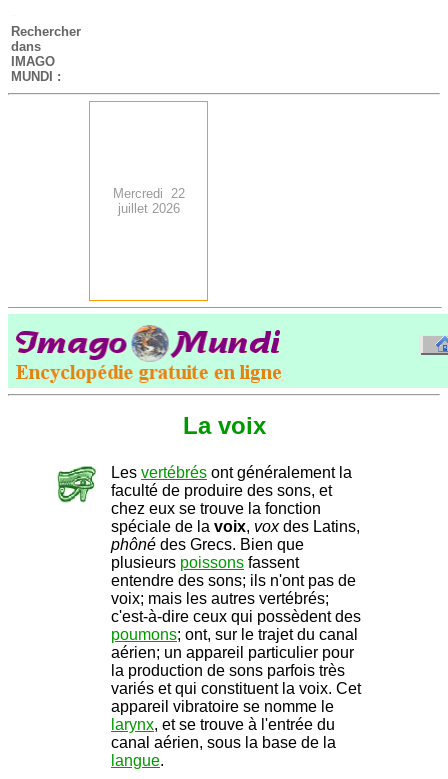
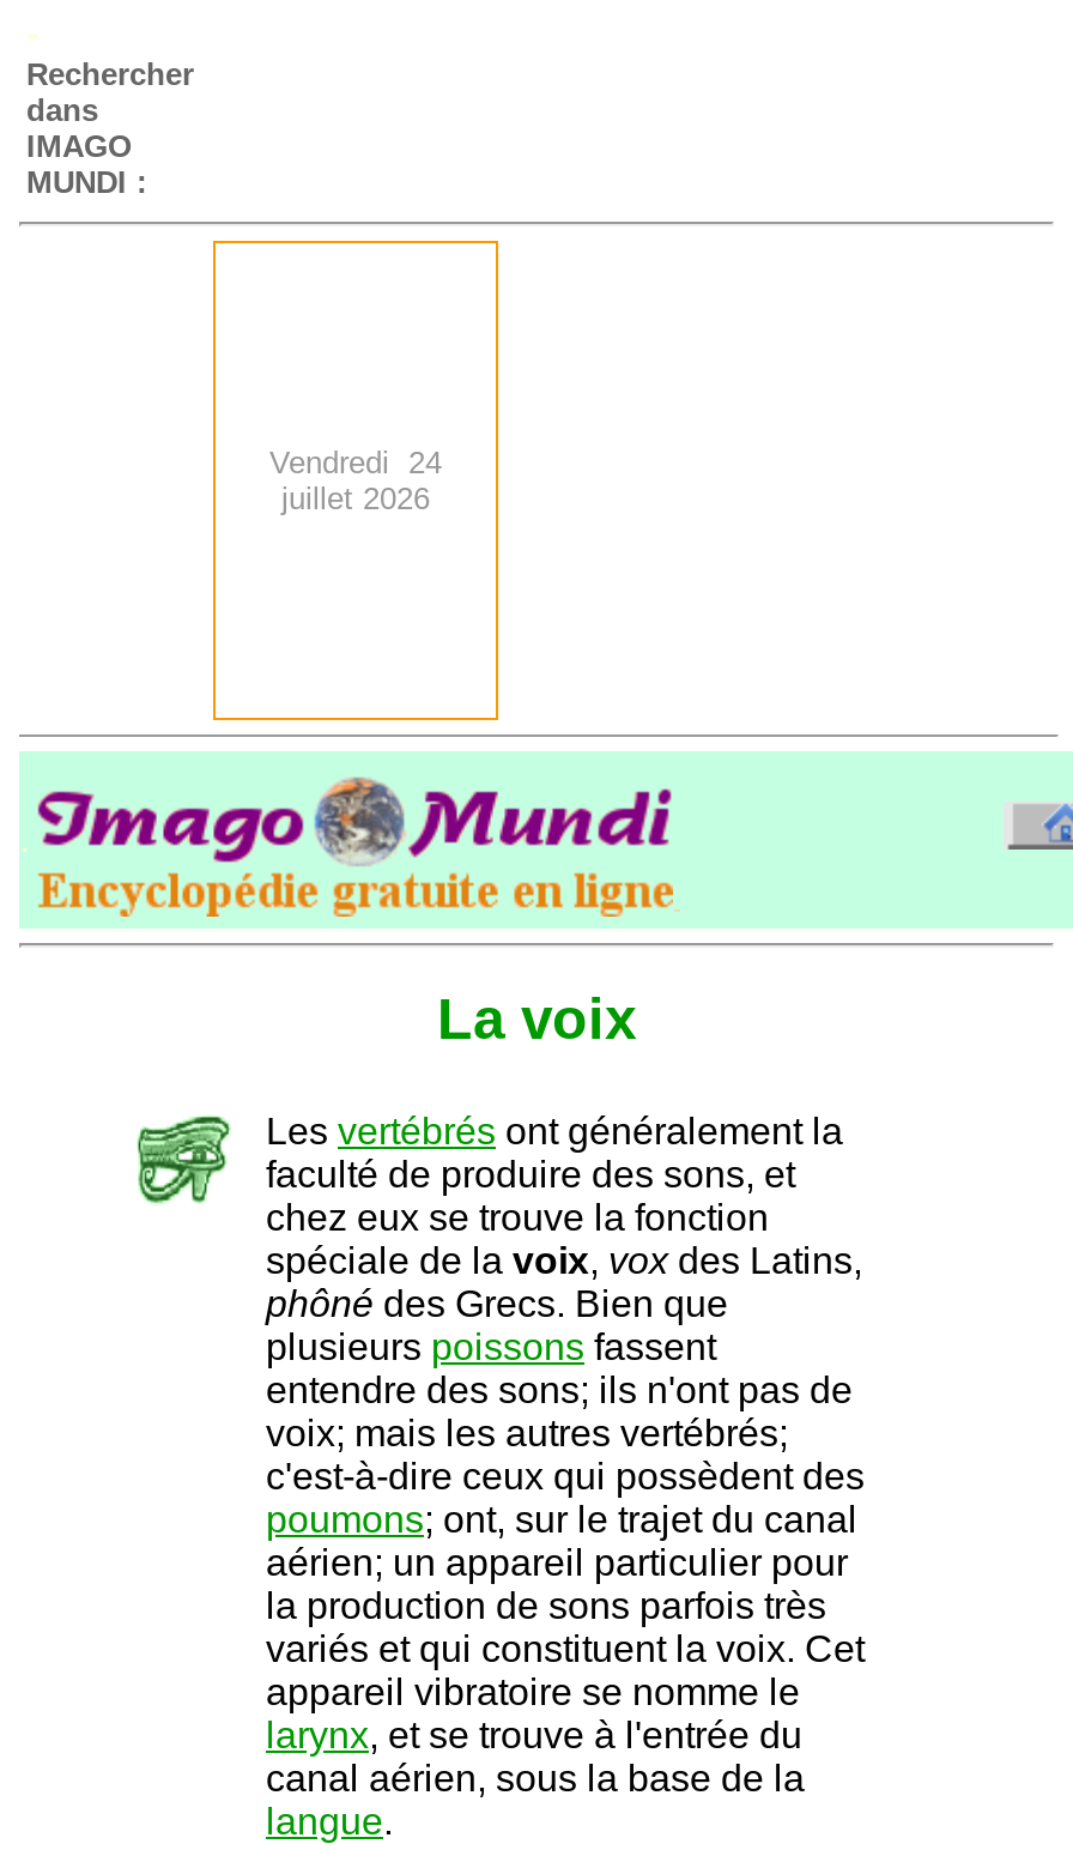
[112,186,184,201] Mercredi 22 -> [269,445,442,480] Vendredi 24

